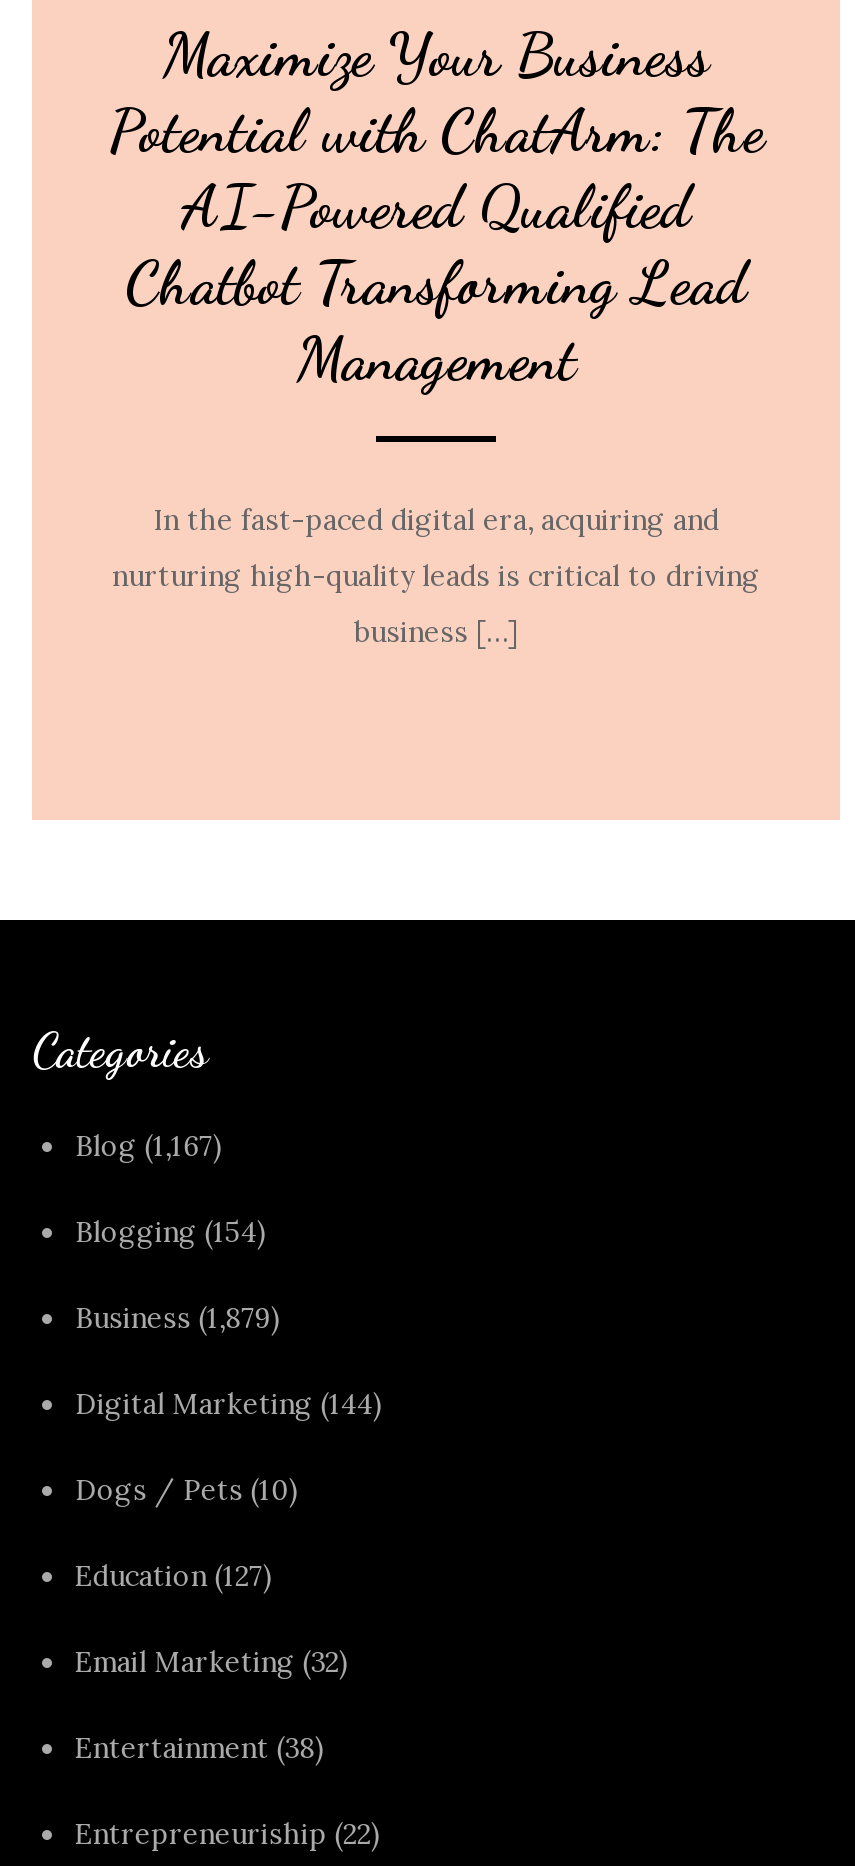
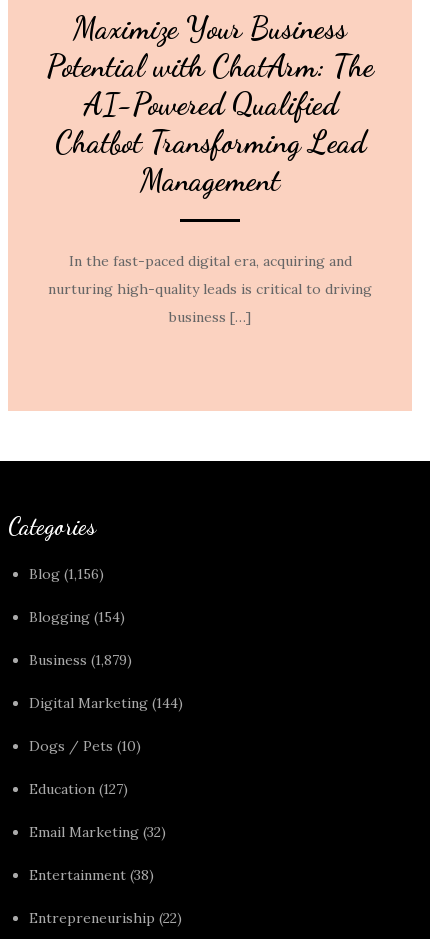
[75,1128,223,1164] Blog (1,167) -> [29,565,104,583] Blog (1,156)

